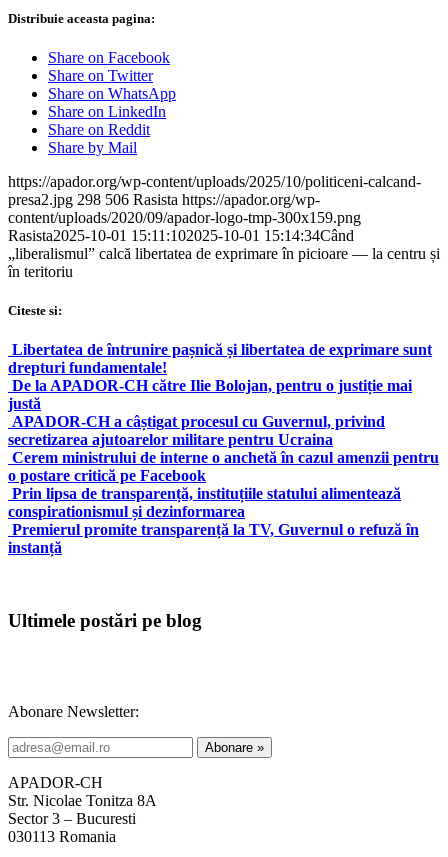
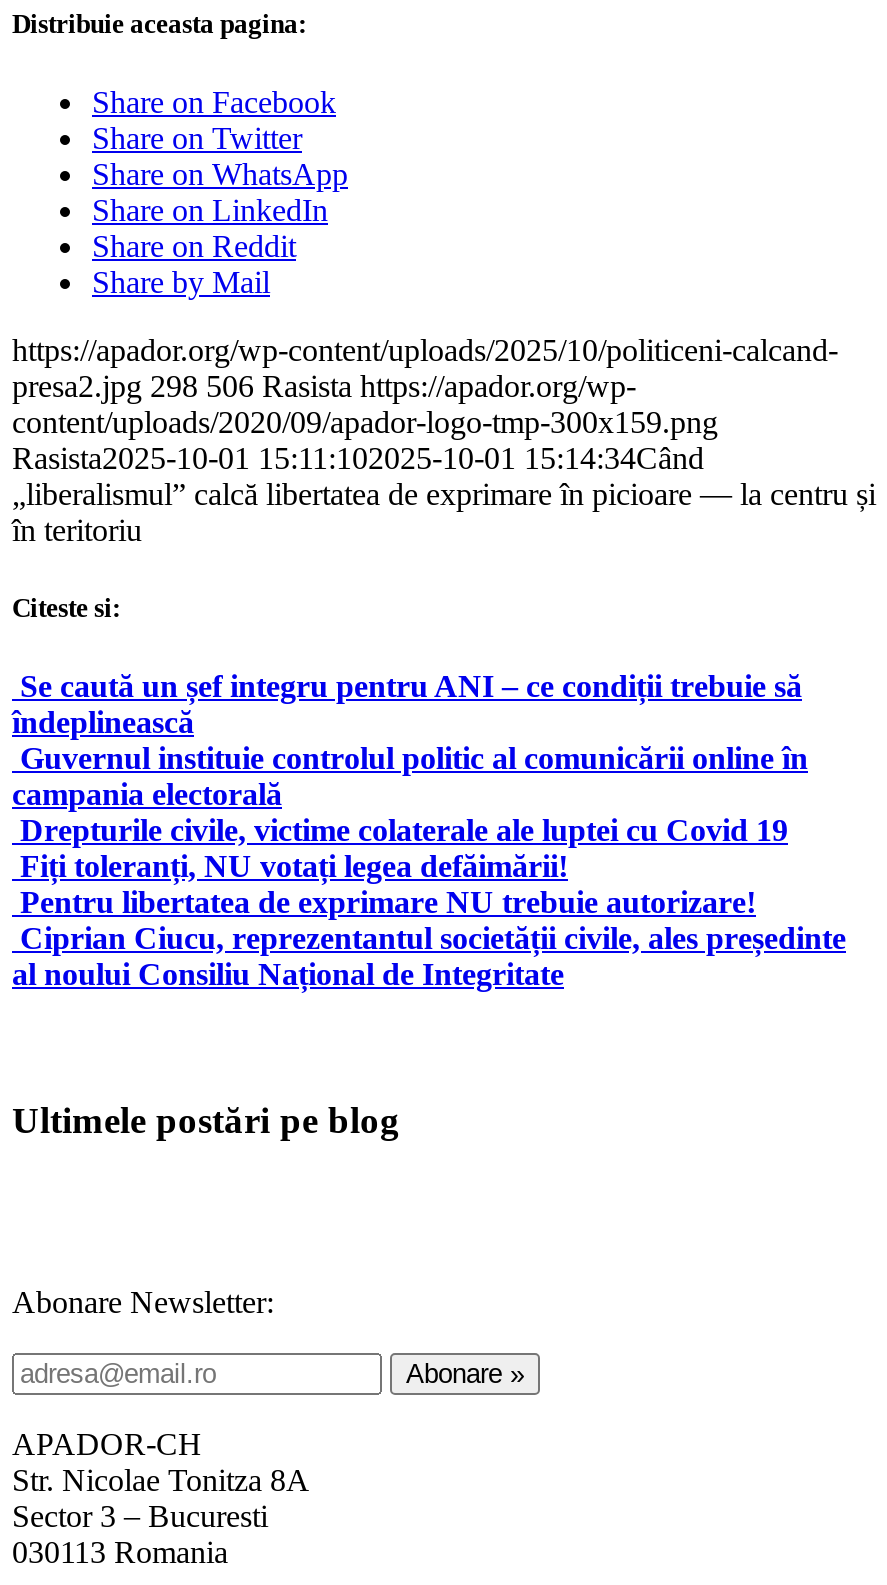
[8,341,439,556] Libertatea de întrunire pașnică și libertatea de exprimare sunt | drepturi fundamentale! | De la APADOR-CH către Ilie Bolojan, pentru o justiție mai | justă | APADOR-CH a câștigat procesul cu Guvernul, privind | secretizarea ajutoarelor militare pentru Ucraina | Cerem ministrului de interne o anchetă în cazul amenzii pentru | o postare critică pe Facebook | Prin lipsa de transparență, instituțiile statului alimentează | conspirationismul și dezinformarea | Premierul promite transparență la TV, Guvernul o refuză în | instanță -> [12,670,846,992] Se caută un șef integru pentru ANI – ce condiții trebuie să | îndeplinească | Guvernul instituie controlul politic al comunicării online în | campania electorală | Drepturile civile, victime colaterale ale luptei cu Covid 19 | Fiți toleranți, NU votați legea defăimării! | Pentru libertatea de exprimare NU trebuie autorizare! | Ciprian Ciucu, reprezentantul societății civile, ales președinte | al noului Consiliu Național de Integritate

